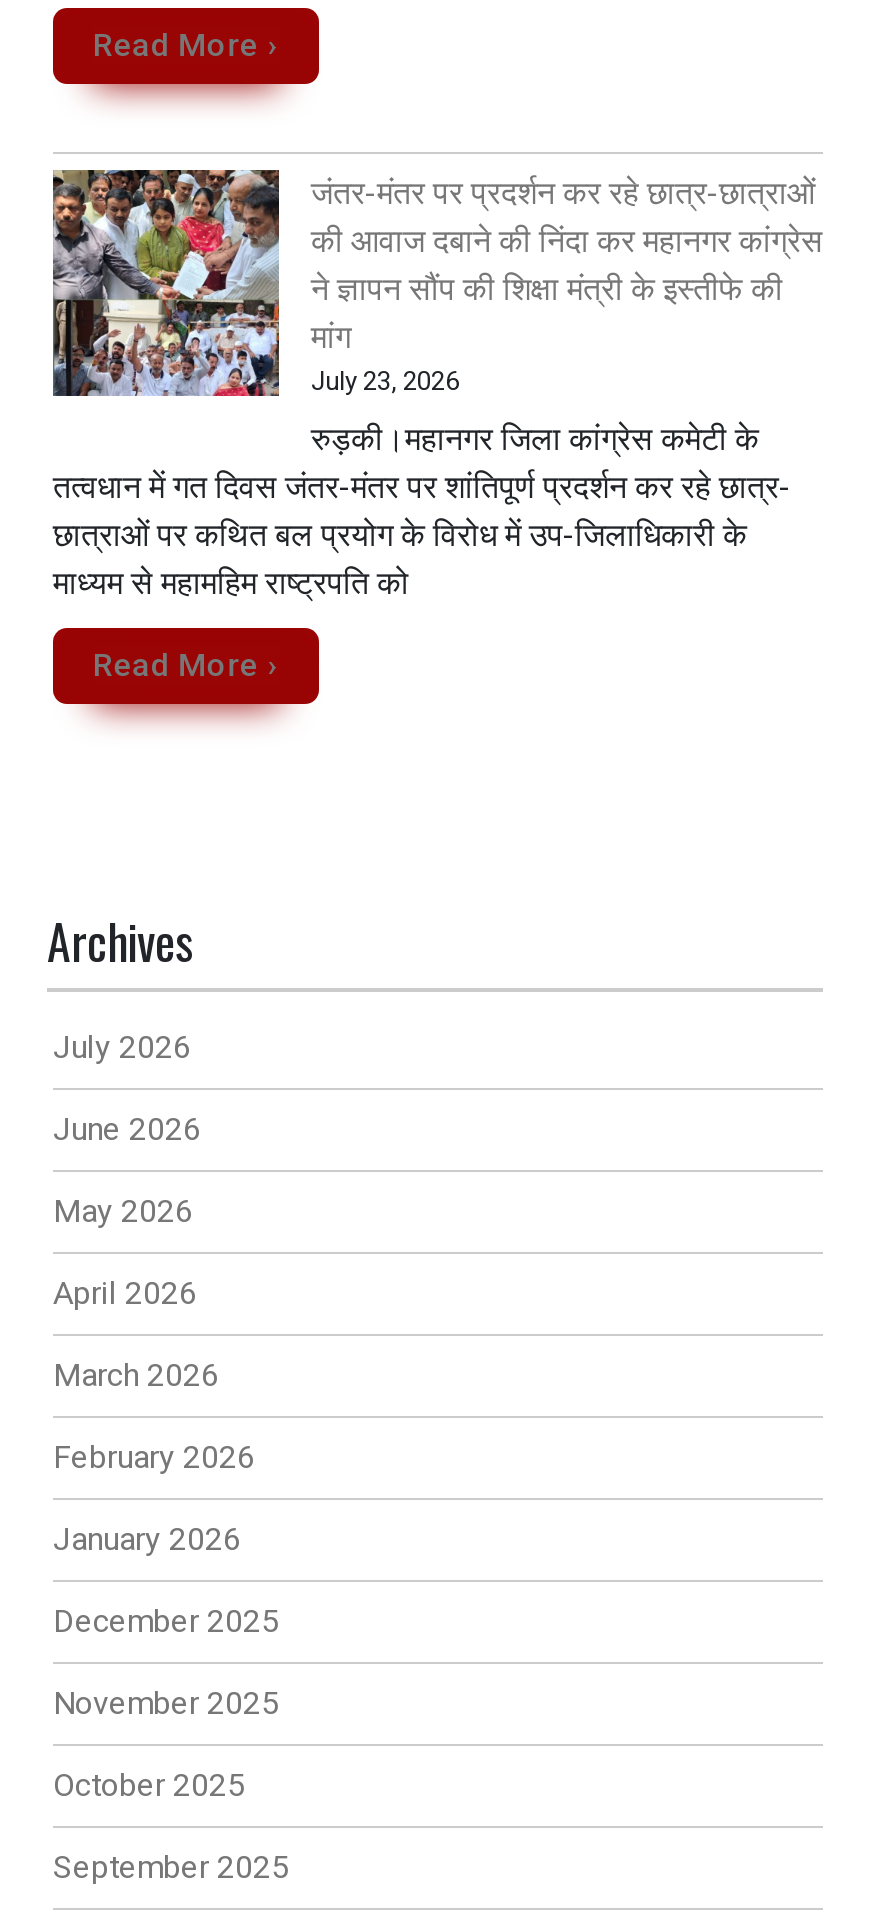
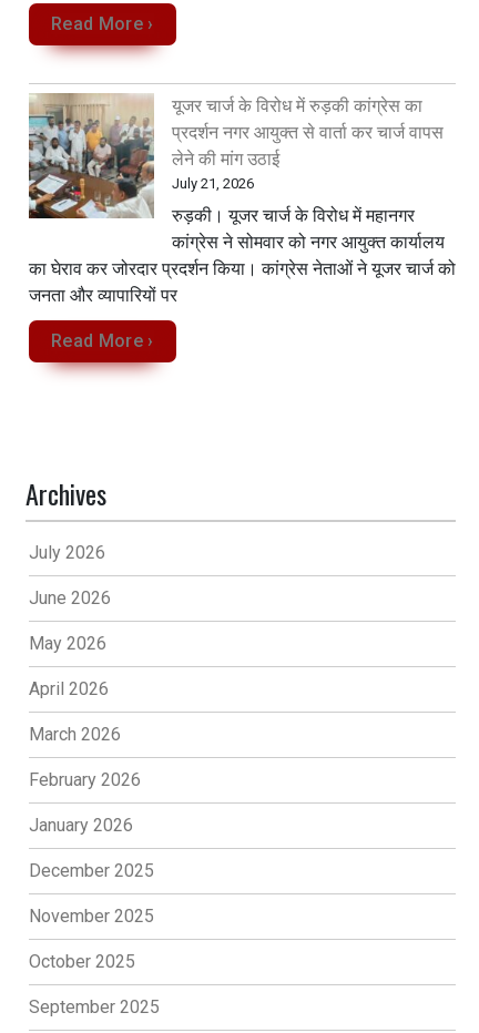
[51,168,791,603] [image] | रुड़की।महानगर जिला कांग्रेस कमेटी के | तत्वधान में गत दिवस जंतर-मंतर पर शांतिपूर्ण प्रदर्शन कर रहे छात्र- | छात्राओं पर कथित बल प्रयोग के विरोध में उप-जिलाधिकारी के | माध्यम से महामहिम राष्ट्रपति को -> [29,92,456,305] [image] | रुड़की। यूजर चार्ज के विरोध में महानगर | कांग्रेस ने सोमवार को नगर आयुक्त कार्यालय | का घेराव कर जोरदार प्रदर्शन किया। कांग्रेस नेताओं ने यूजर चार्ज को | जनता और व्यापारियों पर
[311,175,823,397] जंतर-मंतर पर प्रदर्शन कर रहे छात्र-छात्राओं | की आवाज दबाने की निंदा कर महानगर कांग्रेस | ने ज्ञापन सौंप की शिक्षा मंत्री के इस्तीफे की | मांग | July 23, 2026 -> [172,95,444,191] यूजर चार्ज के विरोध में रुड़की कांग्रेस का | प्रदर्शन नगर आयुक्त से वार्ता कर चार्ज वापस | लेने की मांग उठाई | July 21, 2026

